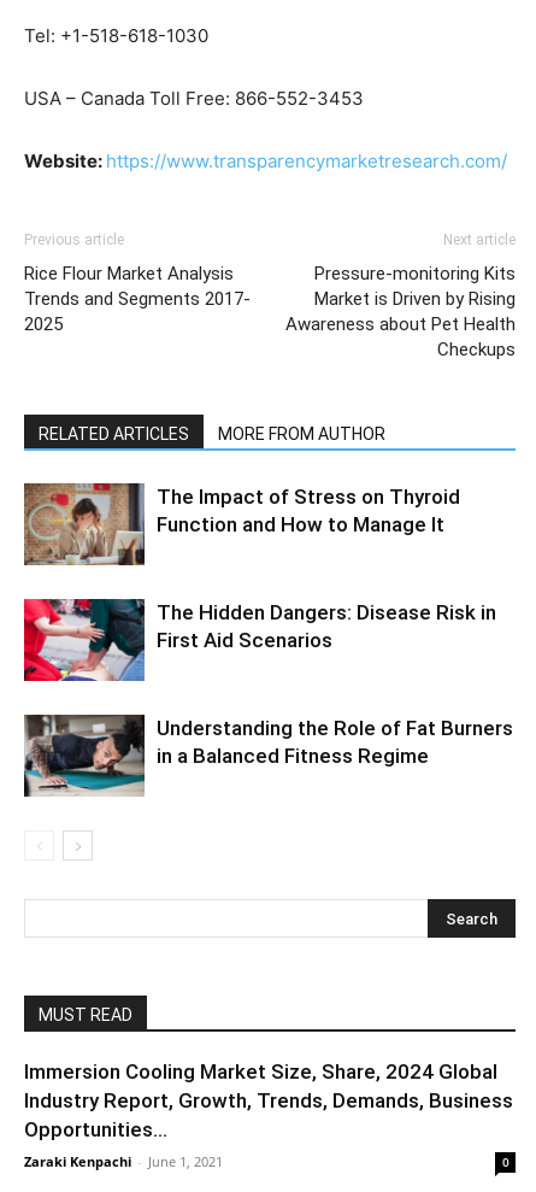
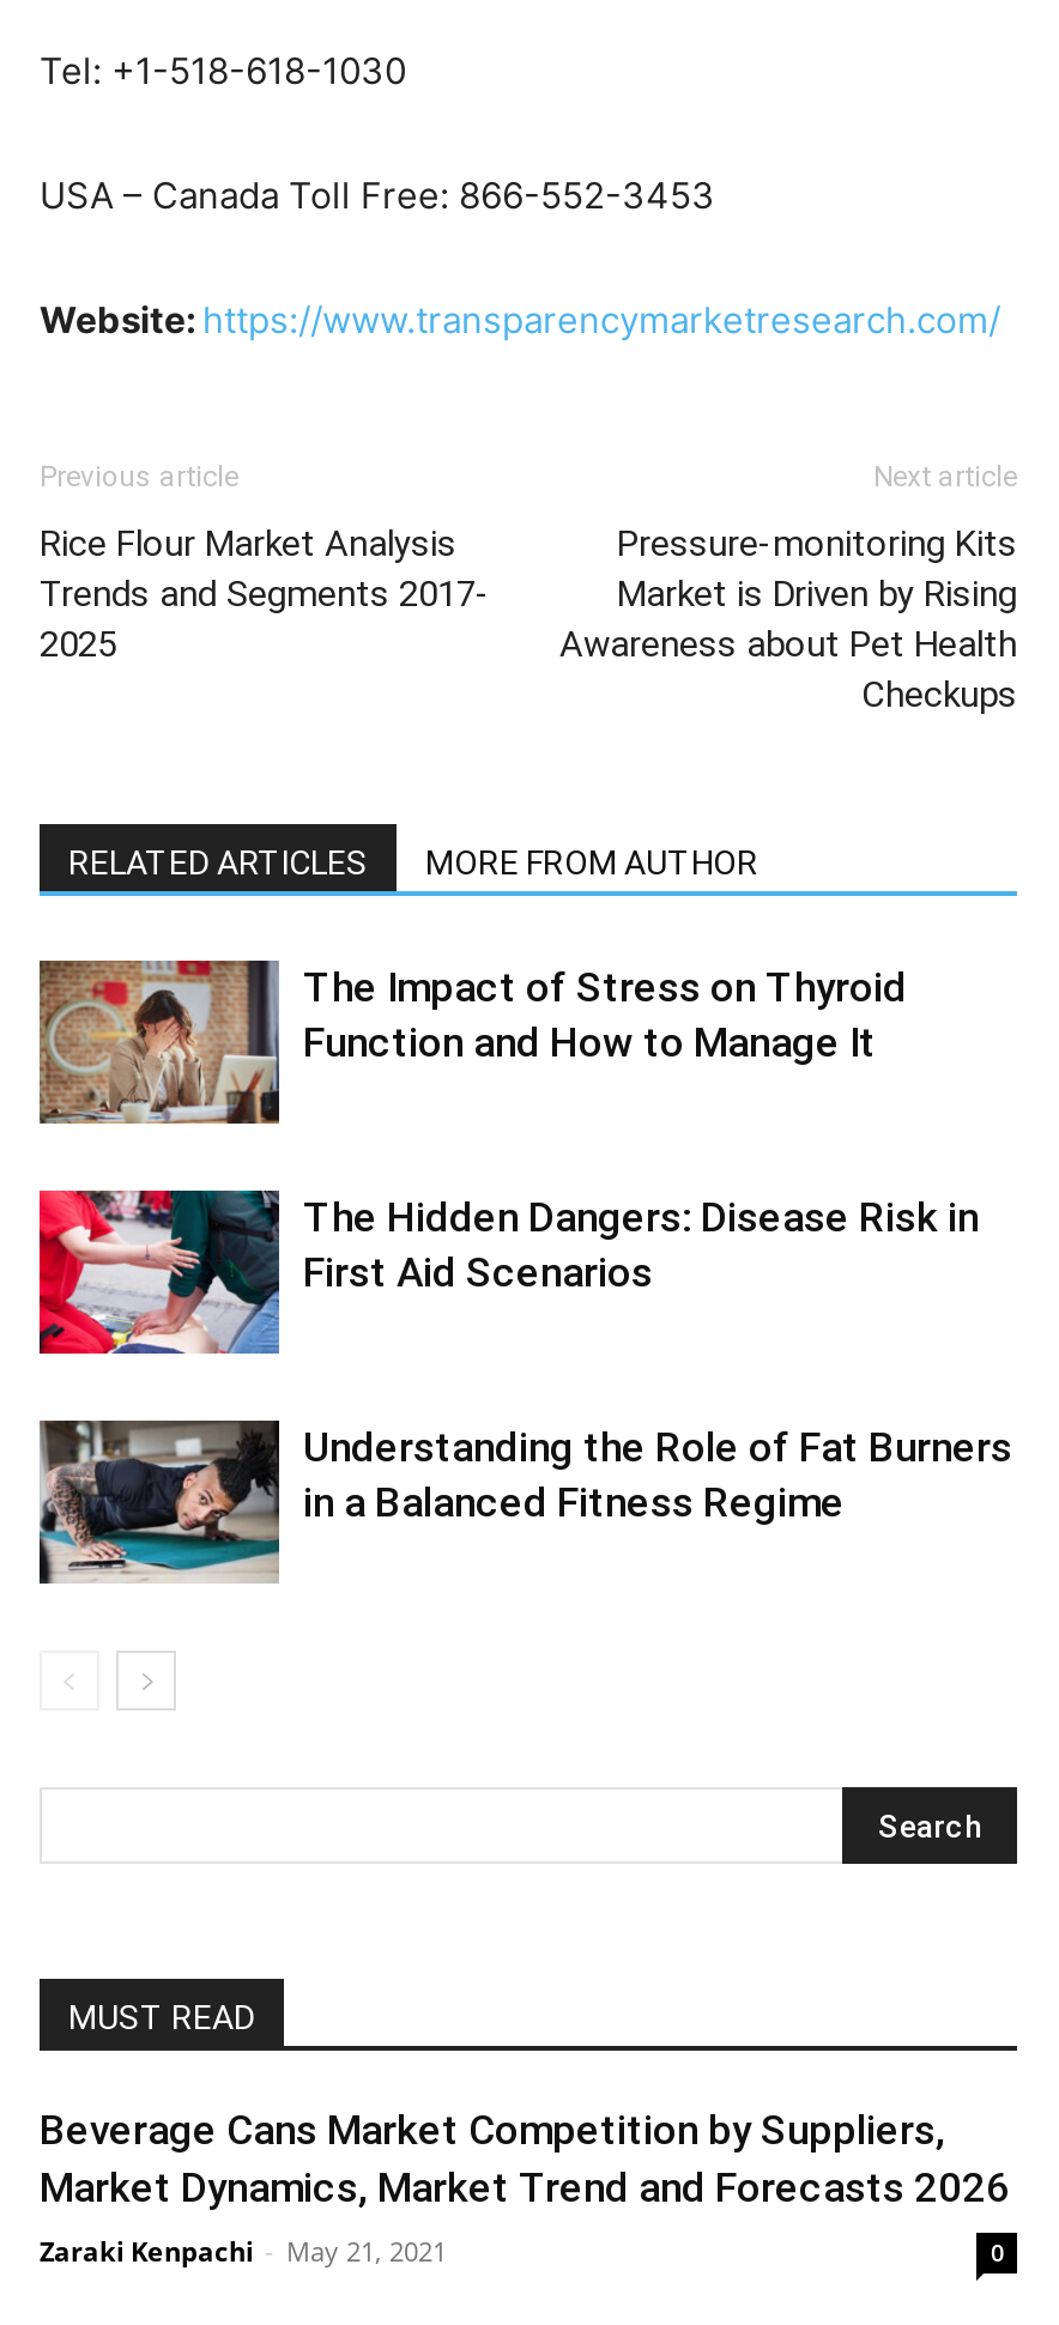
[24,1059,513,1170] Immersion Cooling Market Size, Share, 2024 Global | Industry Report, Growth, Trends, Demands, Business | Opportunities... | Zaraki Kenpachi - June 1, 2021 -> [40,2105,1010,2268] Beverage Cans Market Competition by Suppliers, | Market Dynamics, Market Trend and Forecasts 2026 | Zaraki Kenpachi - May 21, 2021

